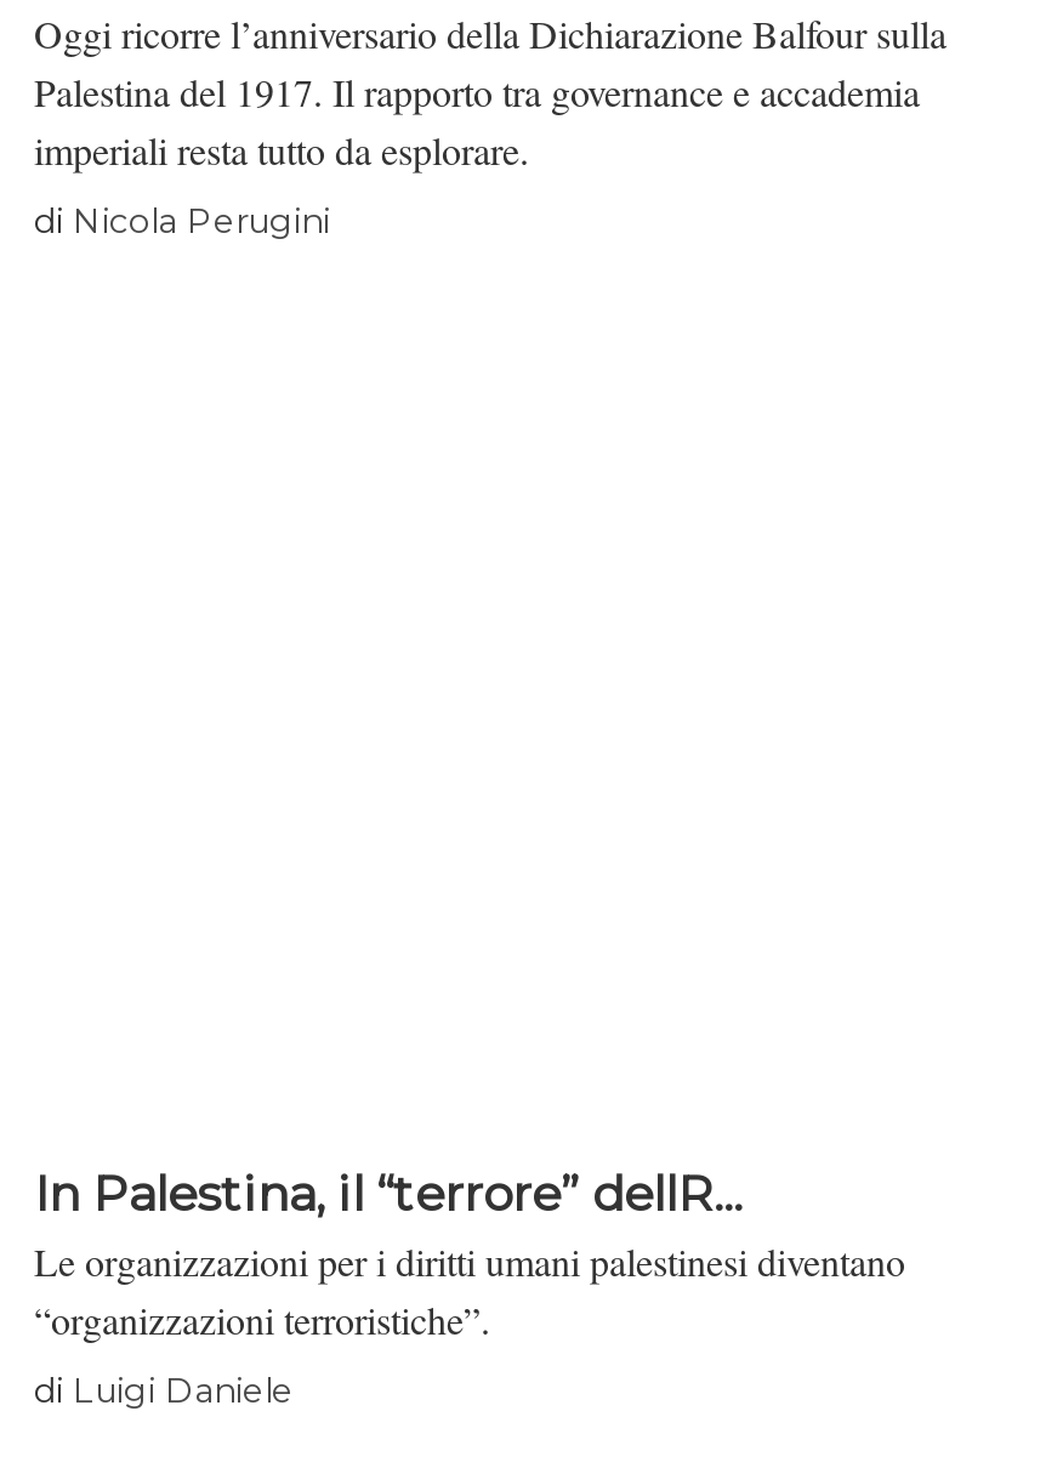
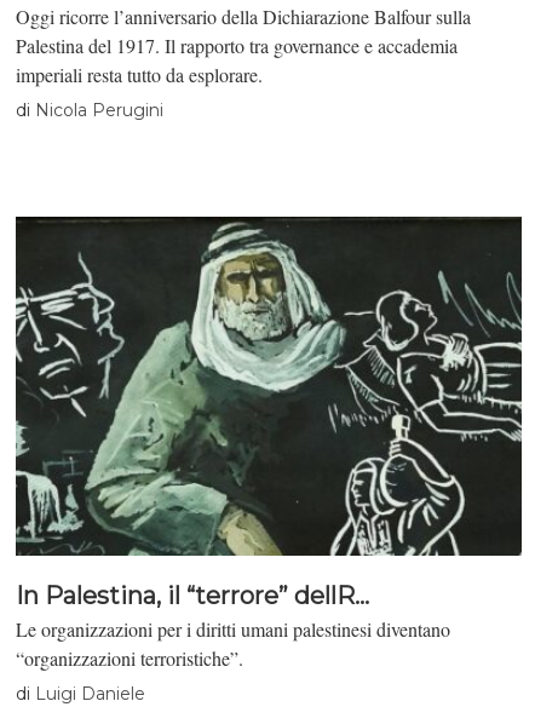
none -> [15,216,523,557] [image]

